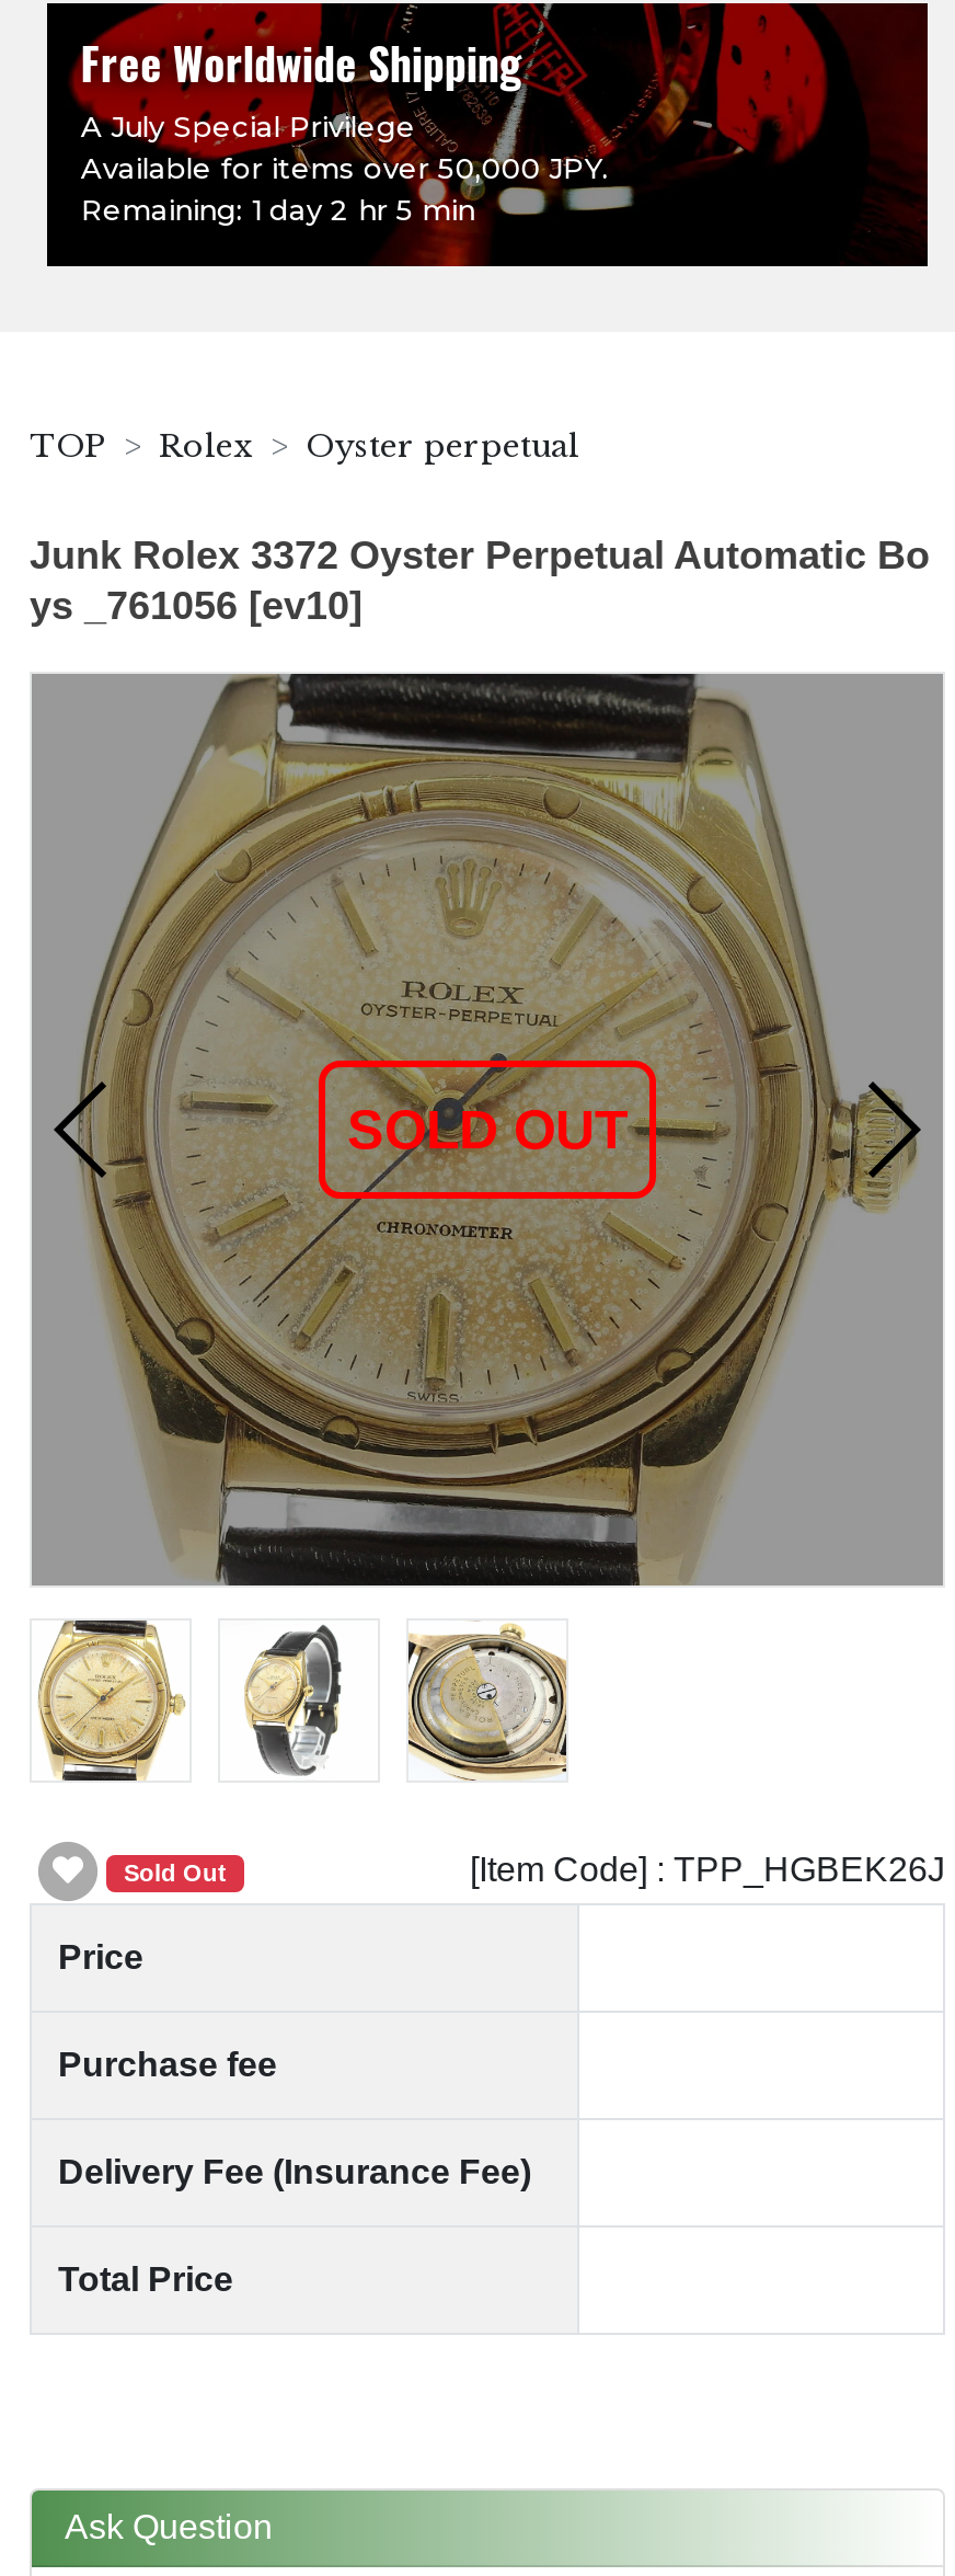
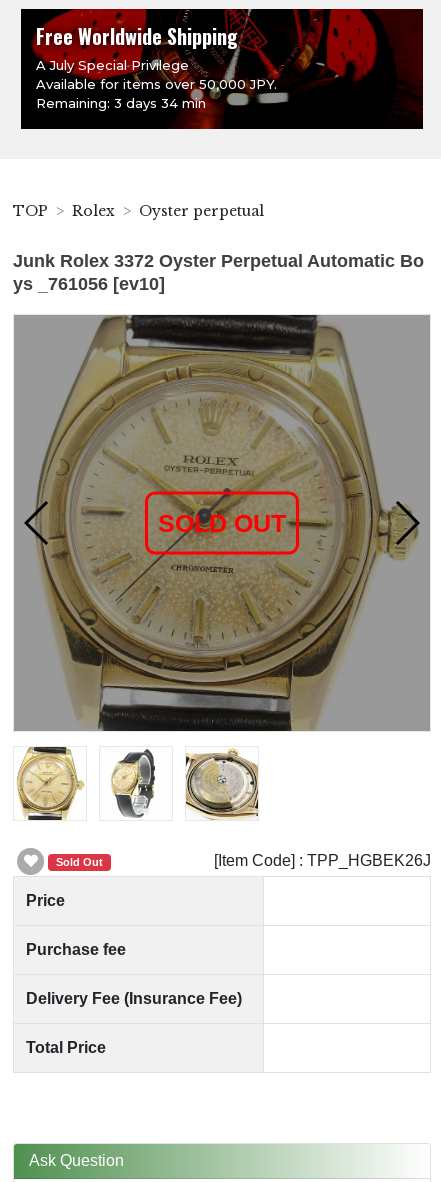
[81,192,475,227] Remaining: 1 day 2 hr 5 min -> [36,95,206,111] Remaining: 3 days 34 min

